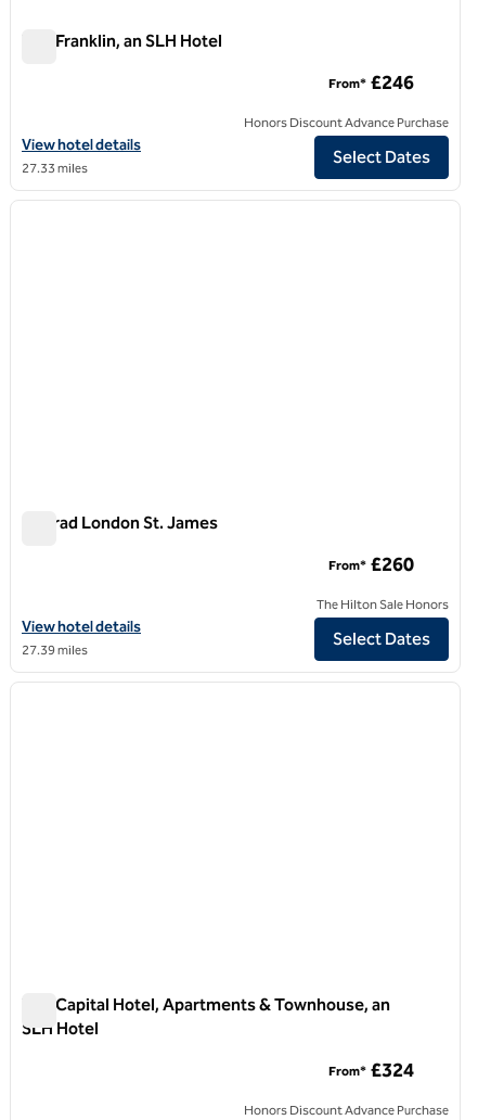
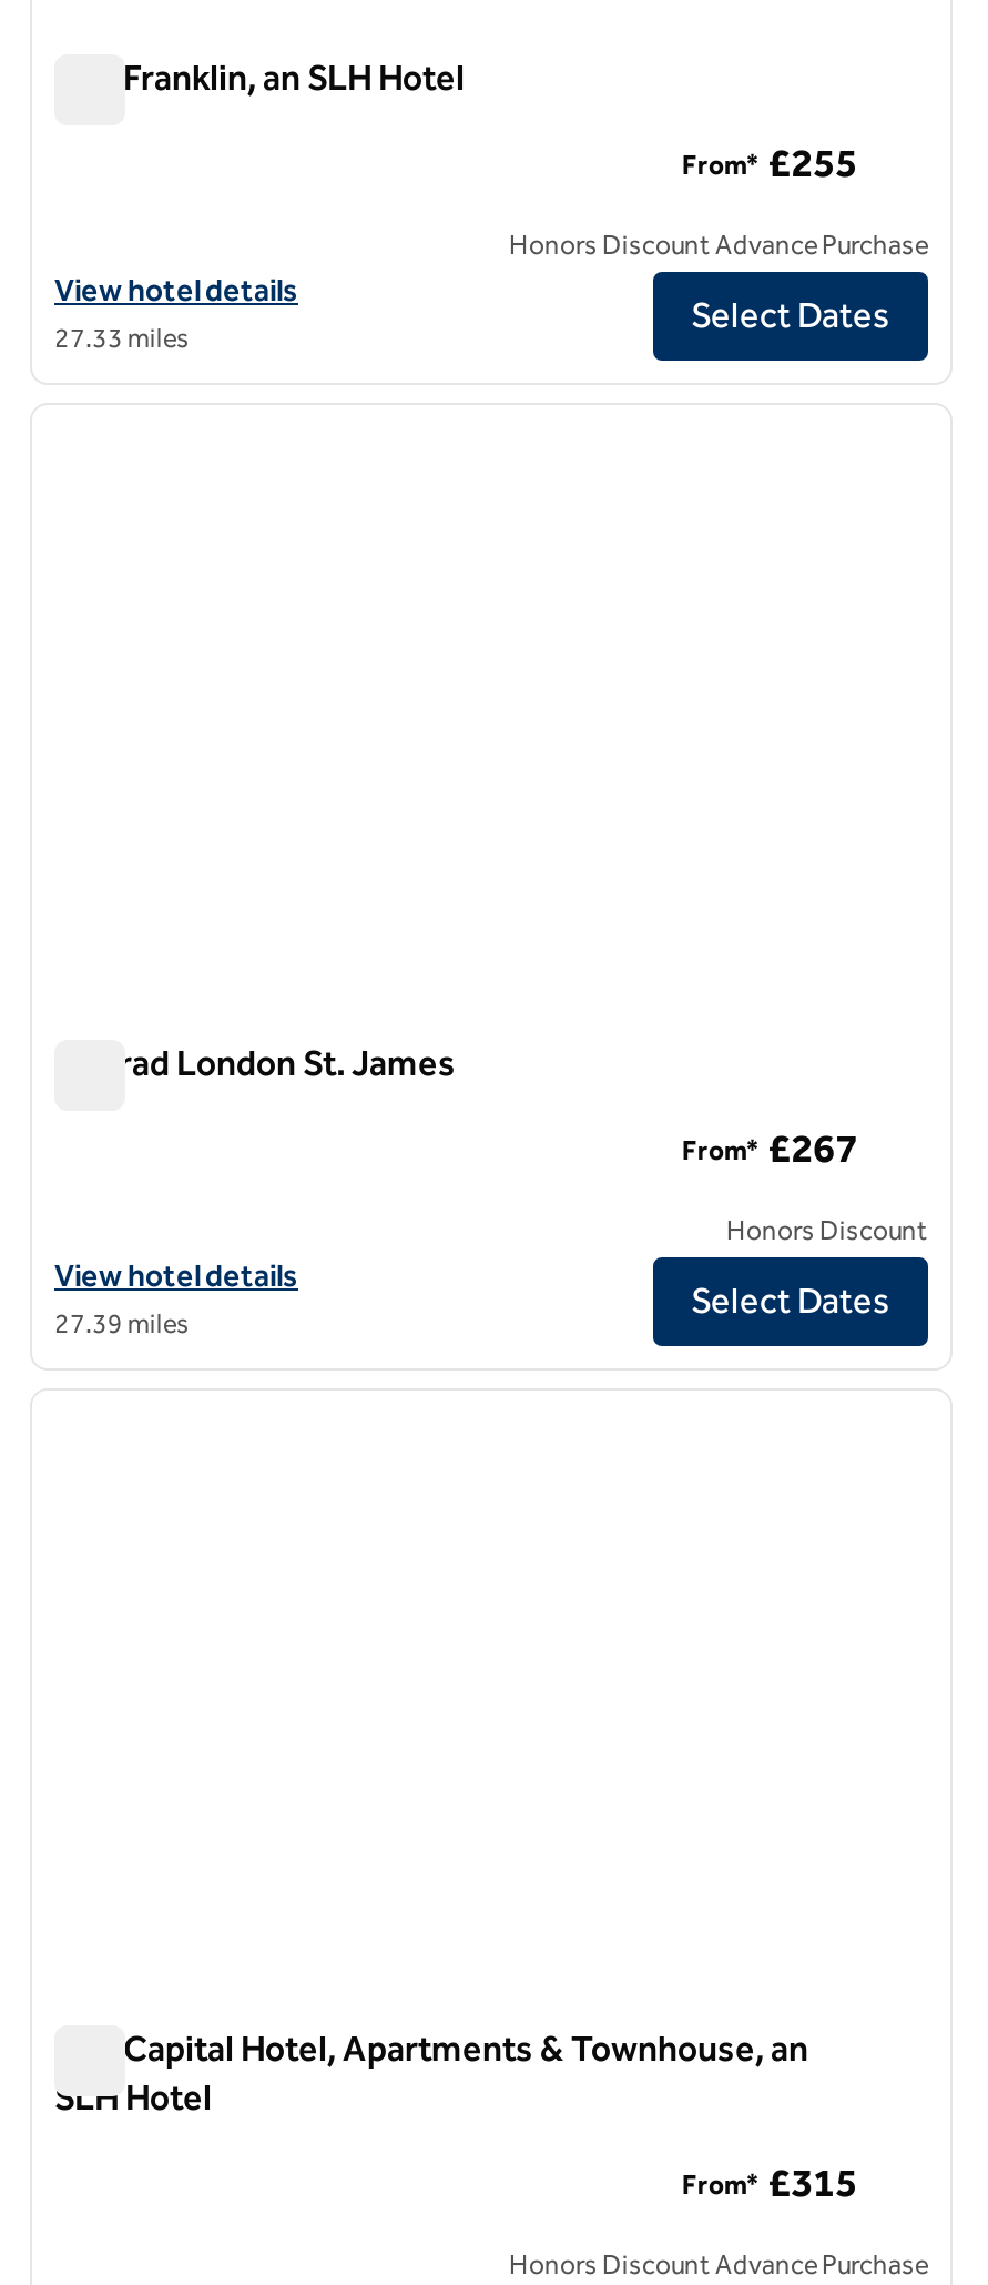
[328,71,414,95] From* £246 -> [682,140,857,188] From* £255
[328,553,414,577] From* £260 -> [682,1125,857,1174] From* £267
[316,597,449,612] The Hilton Sale Honors -> [726,1215,928,1246] Honors Discount
[328,1059,414,1082] From* £324 -> [682,2159,857,2208] From* £315

